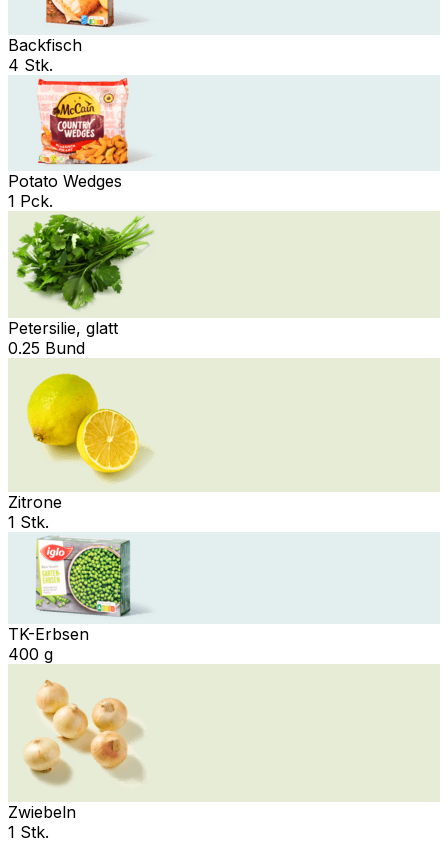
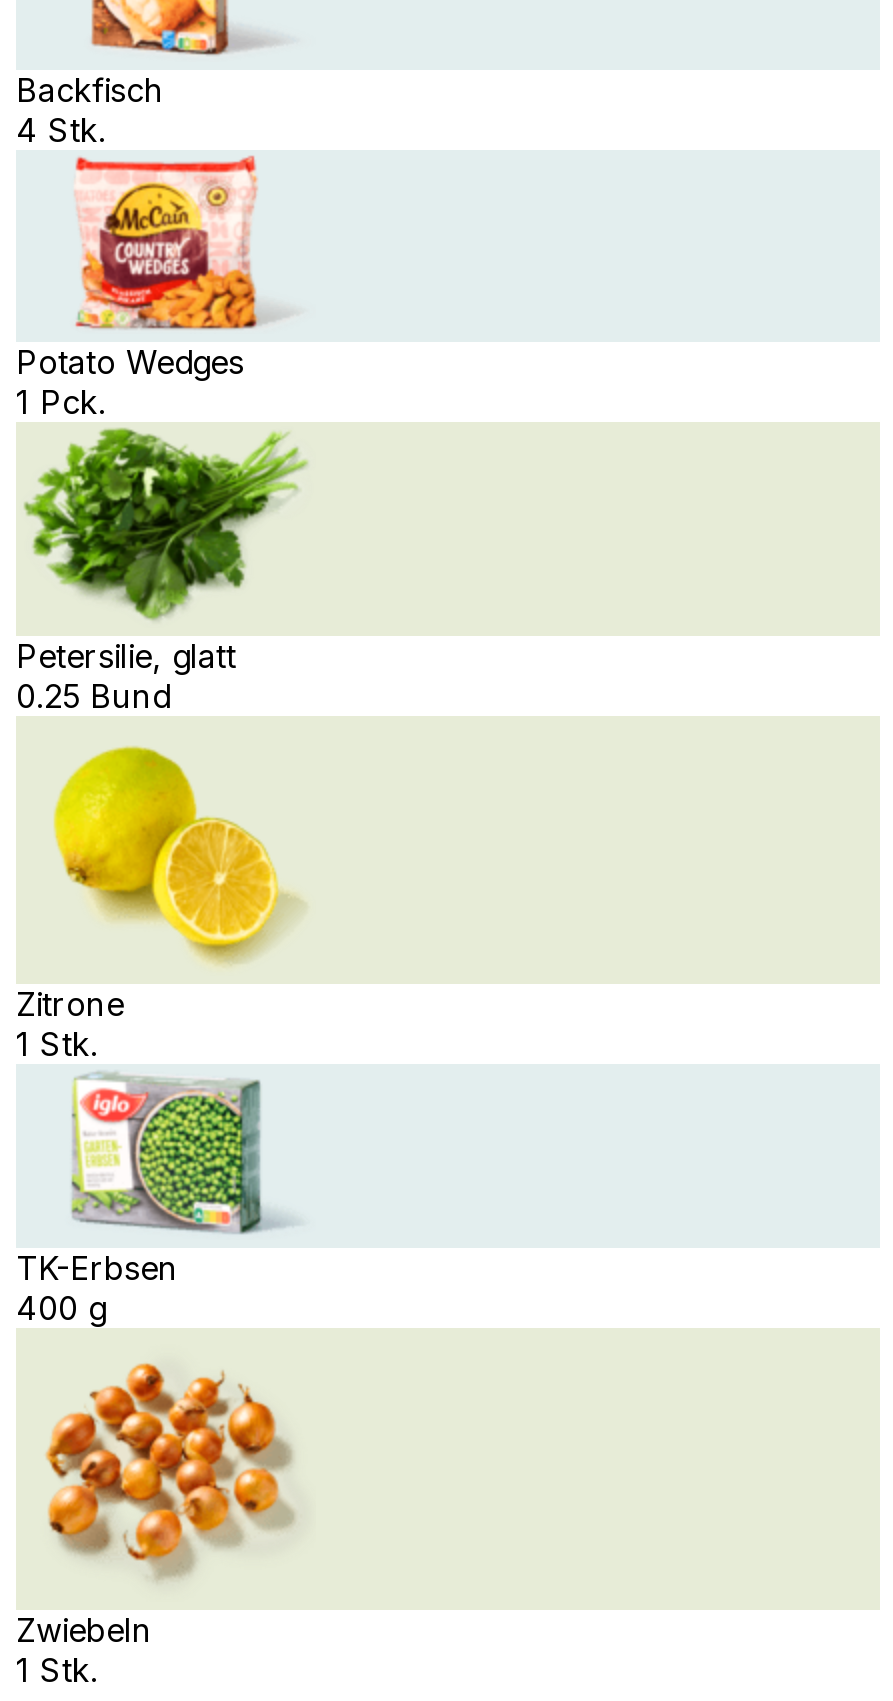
[24,679,146,786] [image] -> [44,1362,296,1580] [image]

